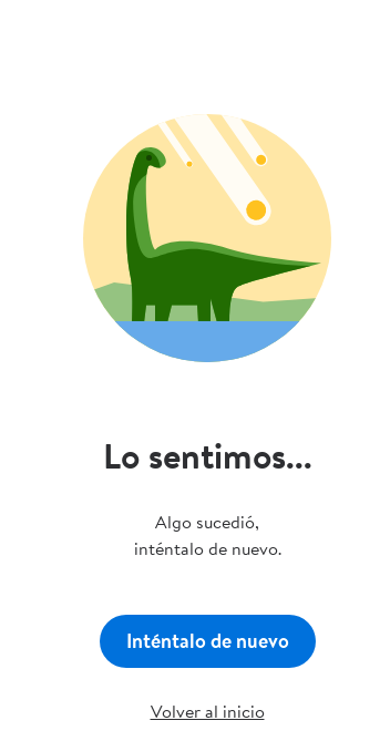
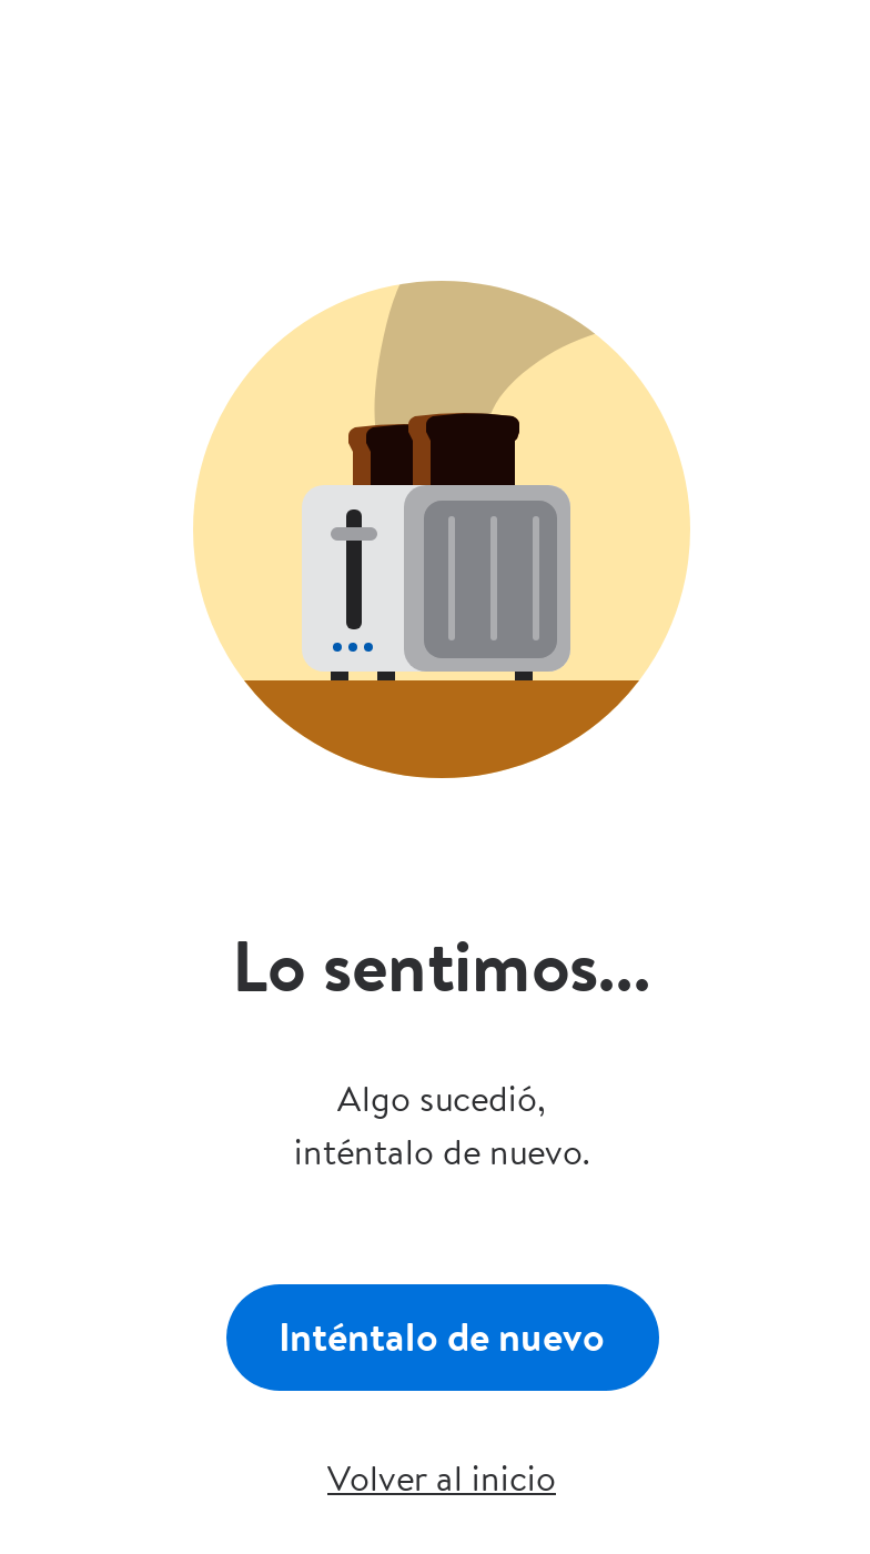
[94,115,320,363] [image] -> [217,281,661,780] [image]

